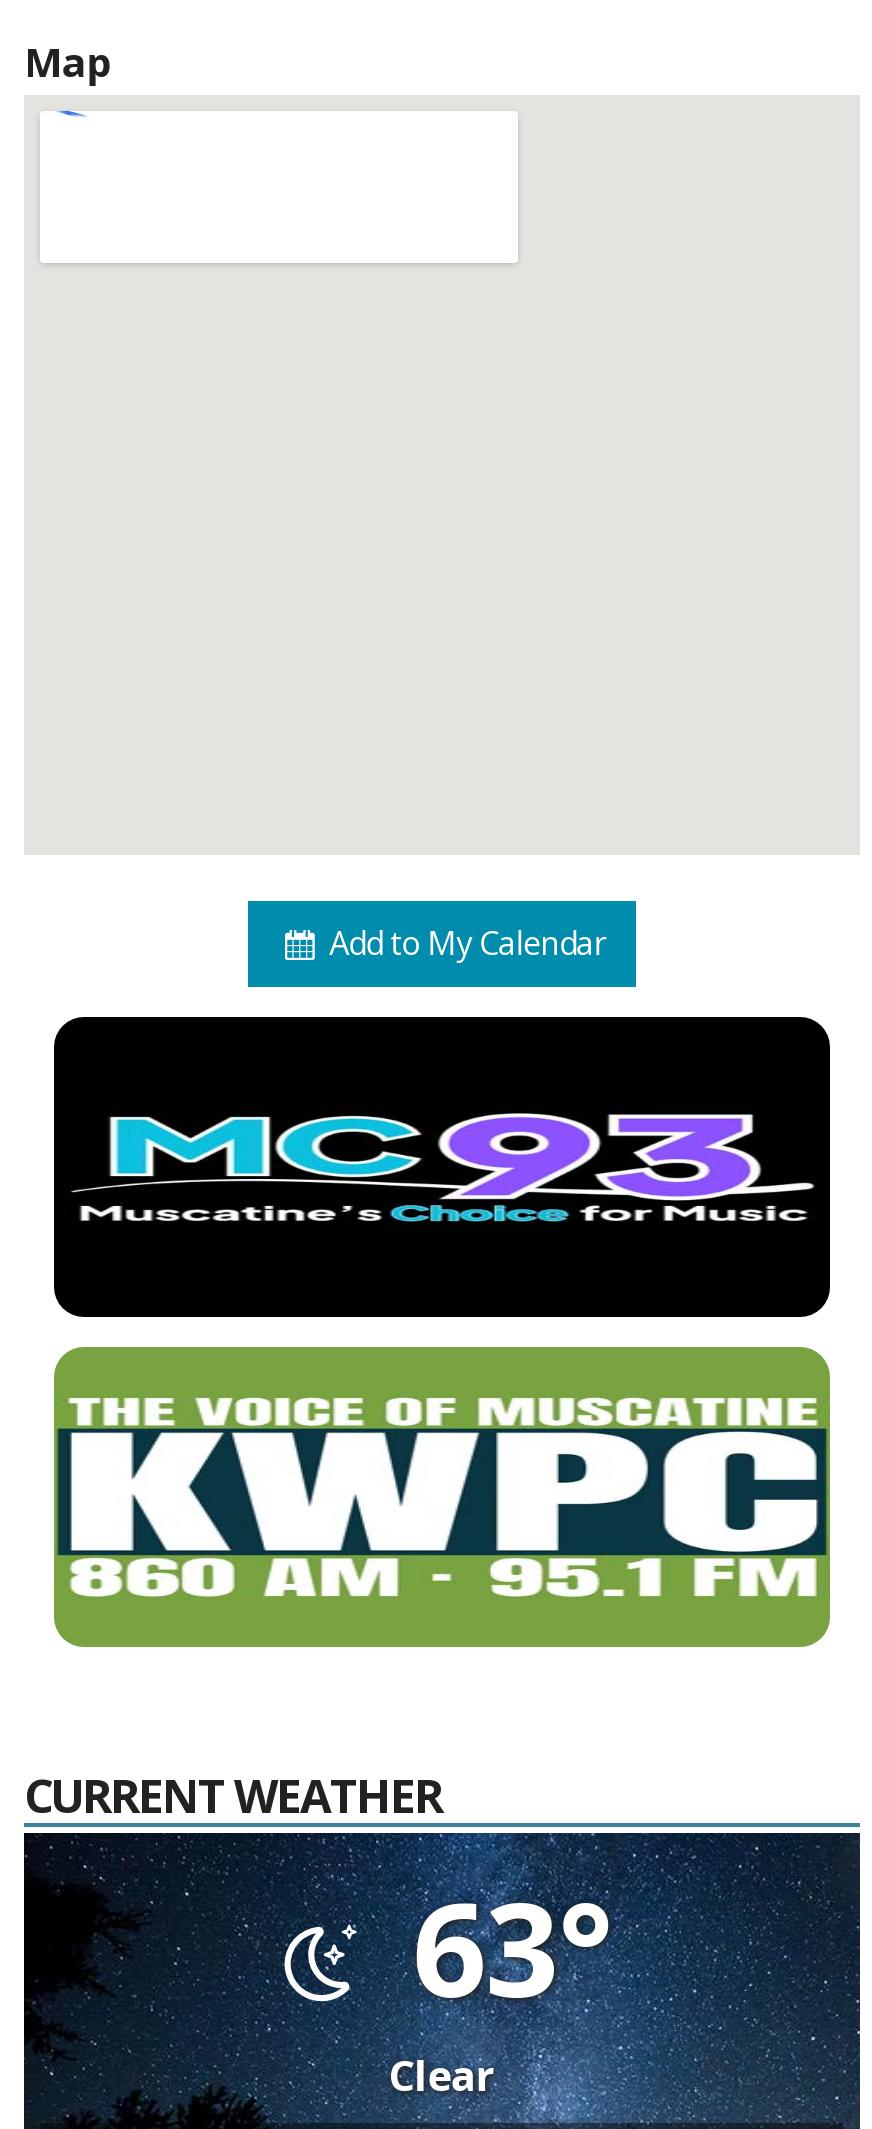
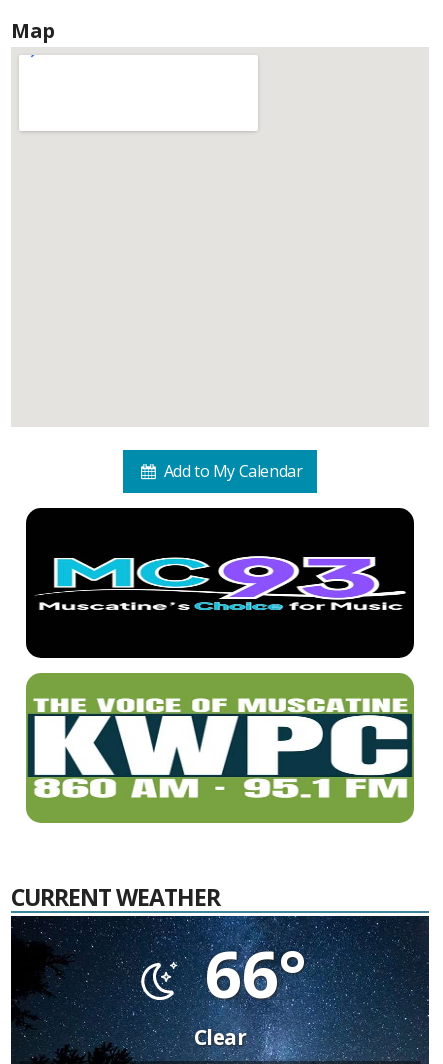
[412,1859,615,2035] 63° -> [205,929,307,1017] 66°

